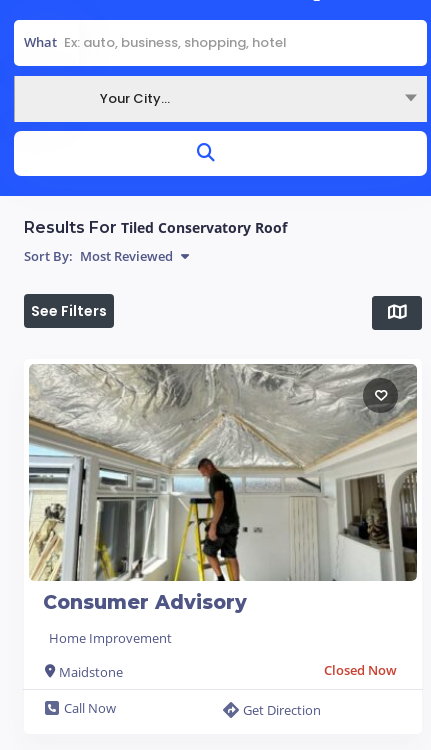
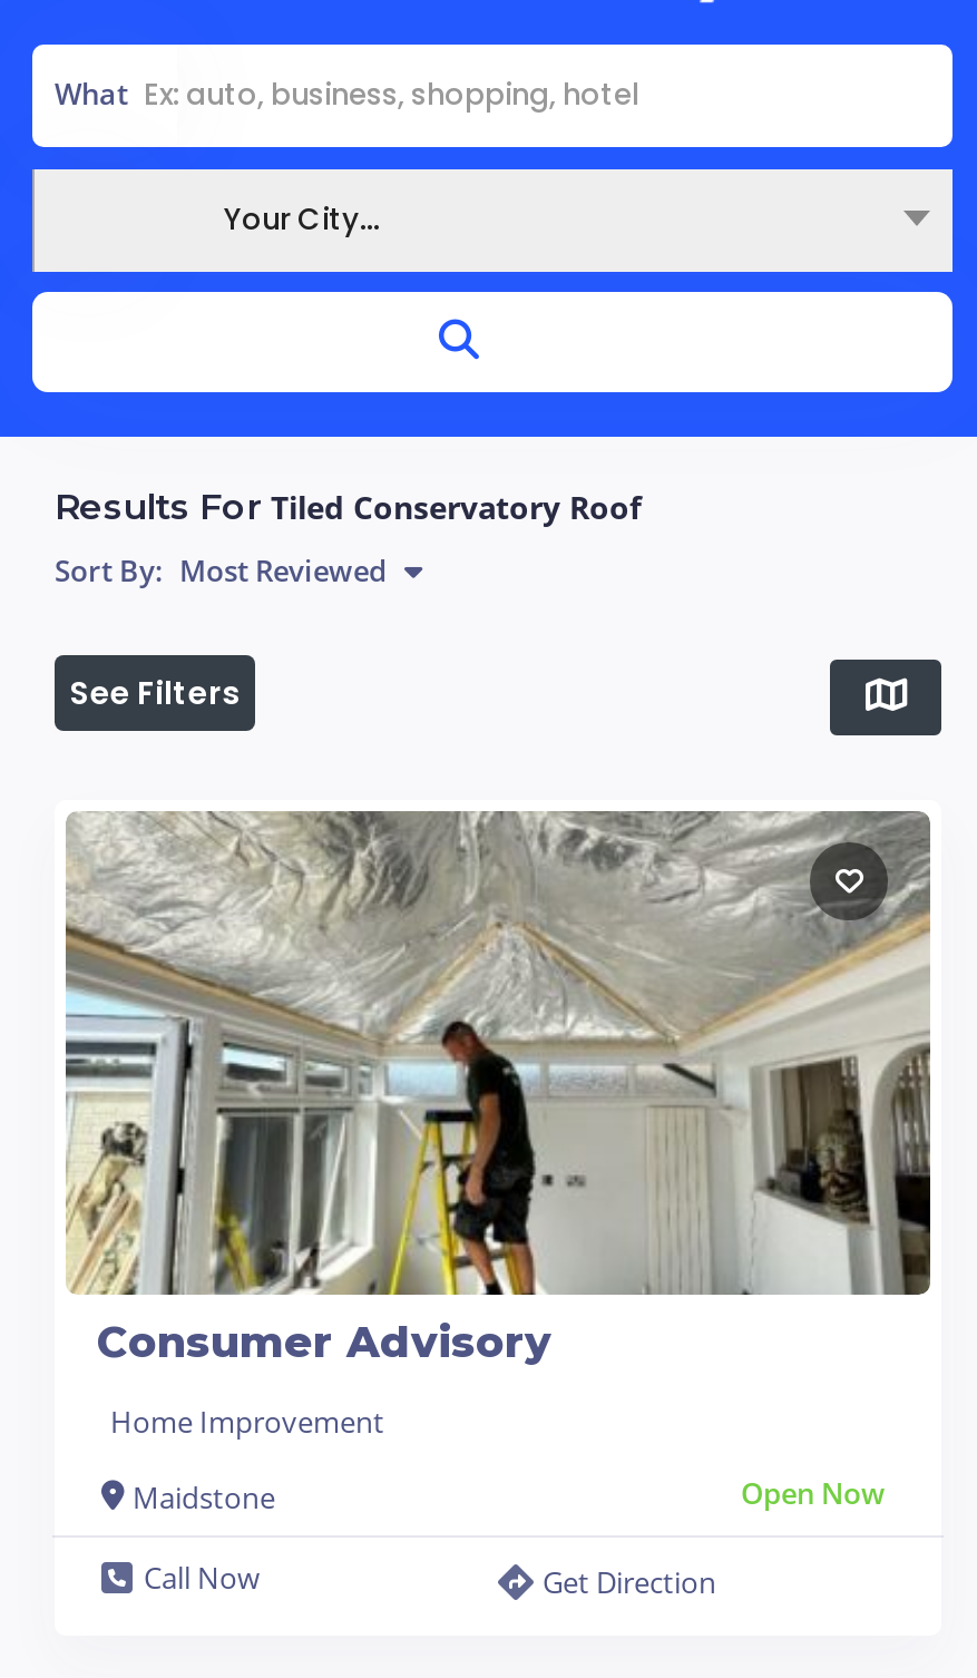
[324,661,397,679] Closed Now -> [741,1472,886,1512] Open Now

